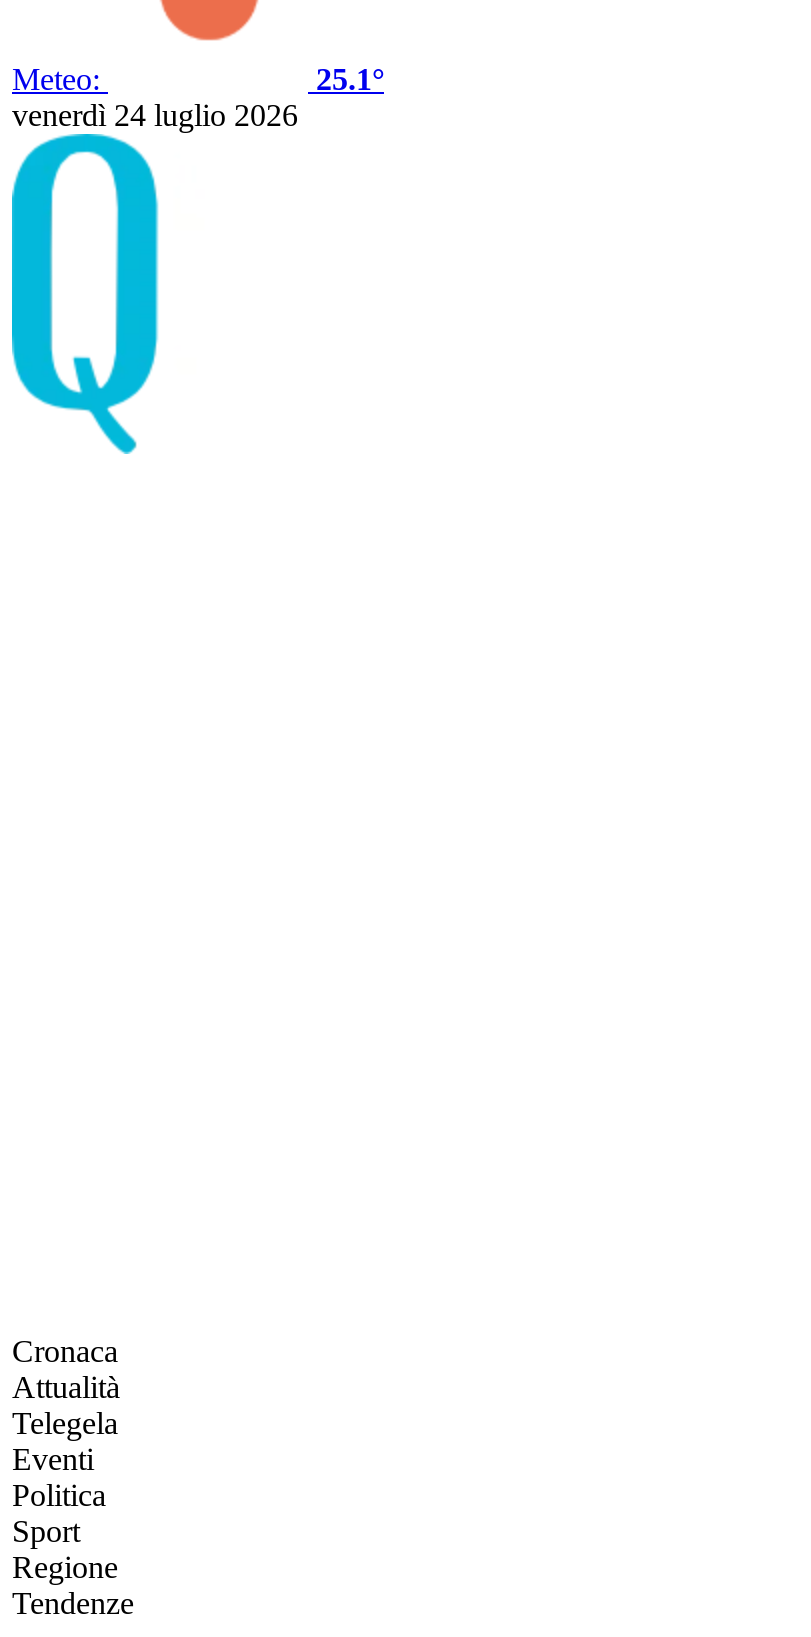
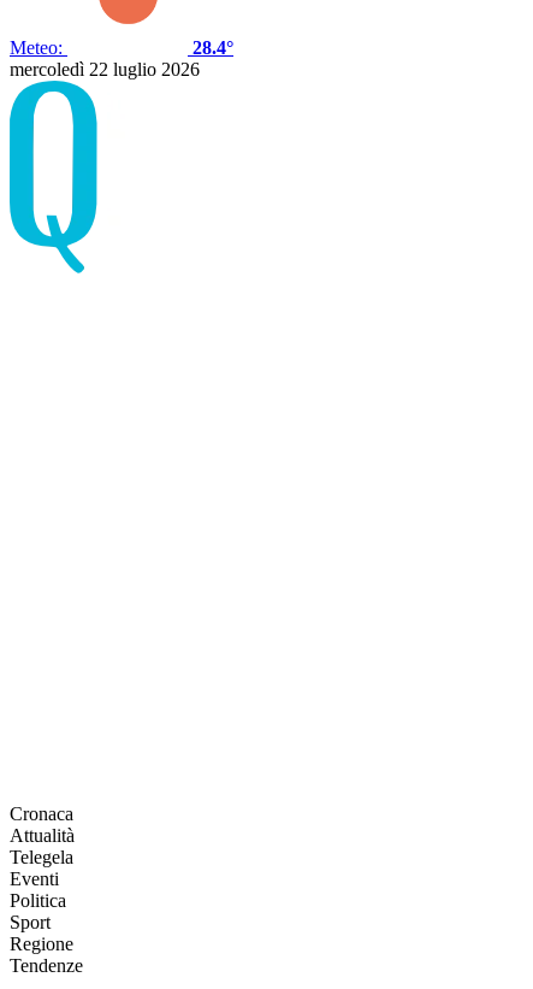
[316,62,384,96] 25.1° -> [193,37,233,58] 28.4°
[12,98,298,132] venerdì 24 luglio 2026 -> [10,59,200,80] mercoledì 22 luglio 2026

